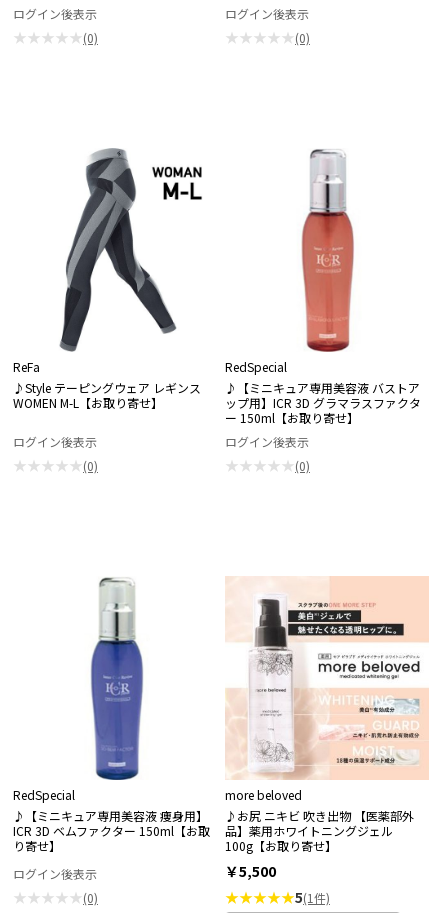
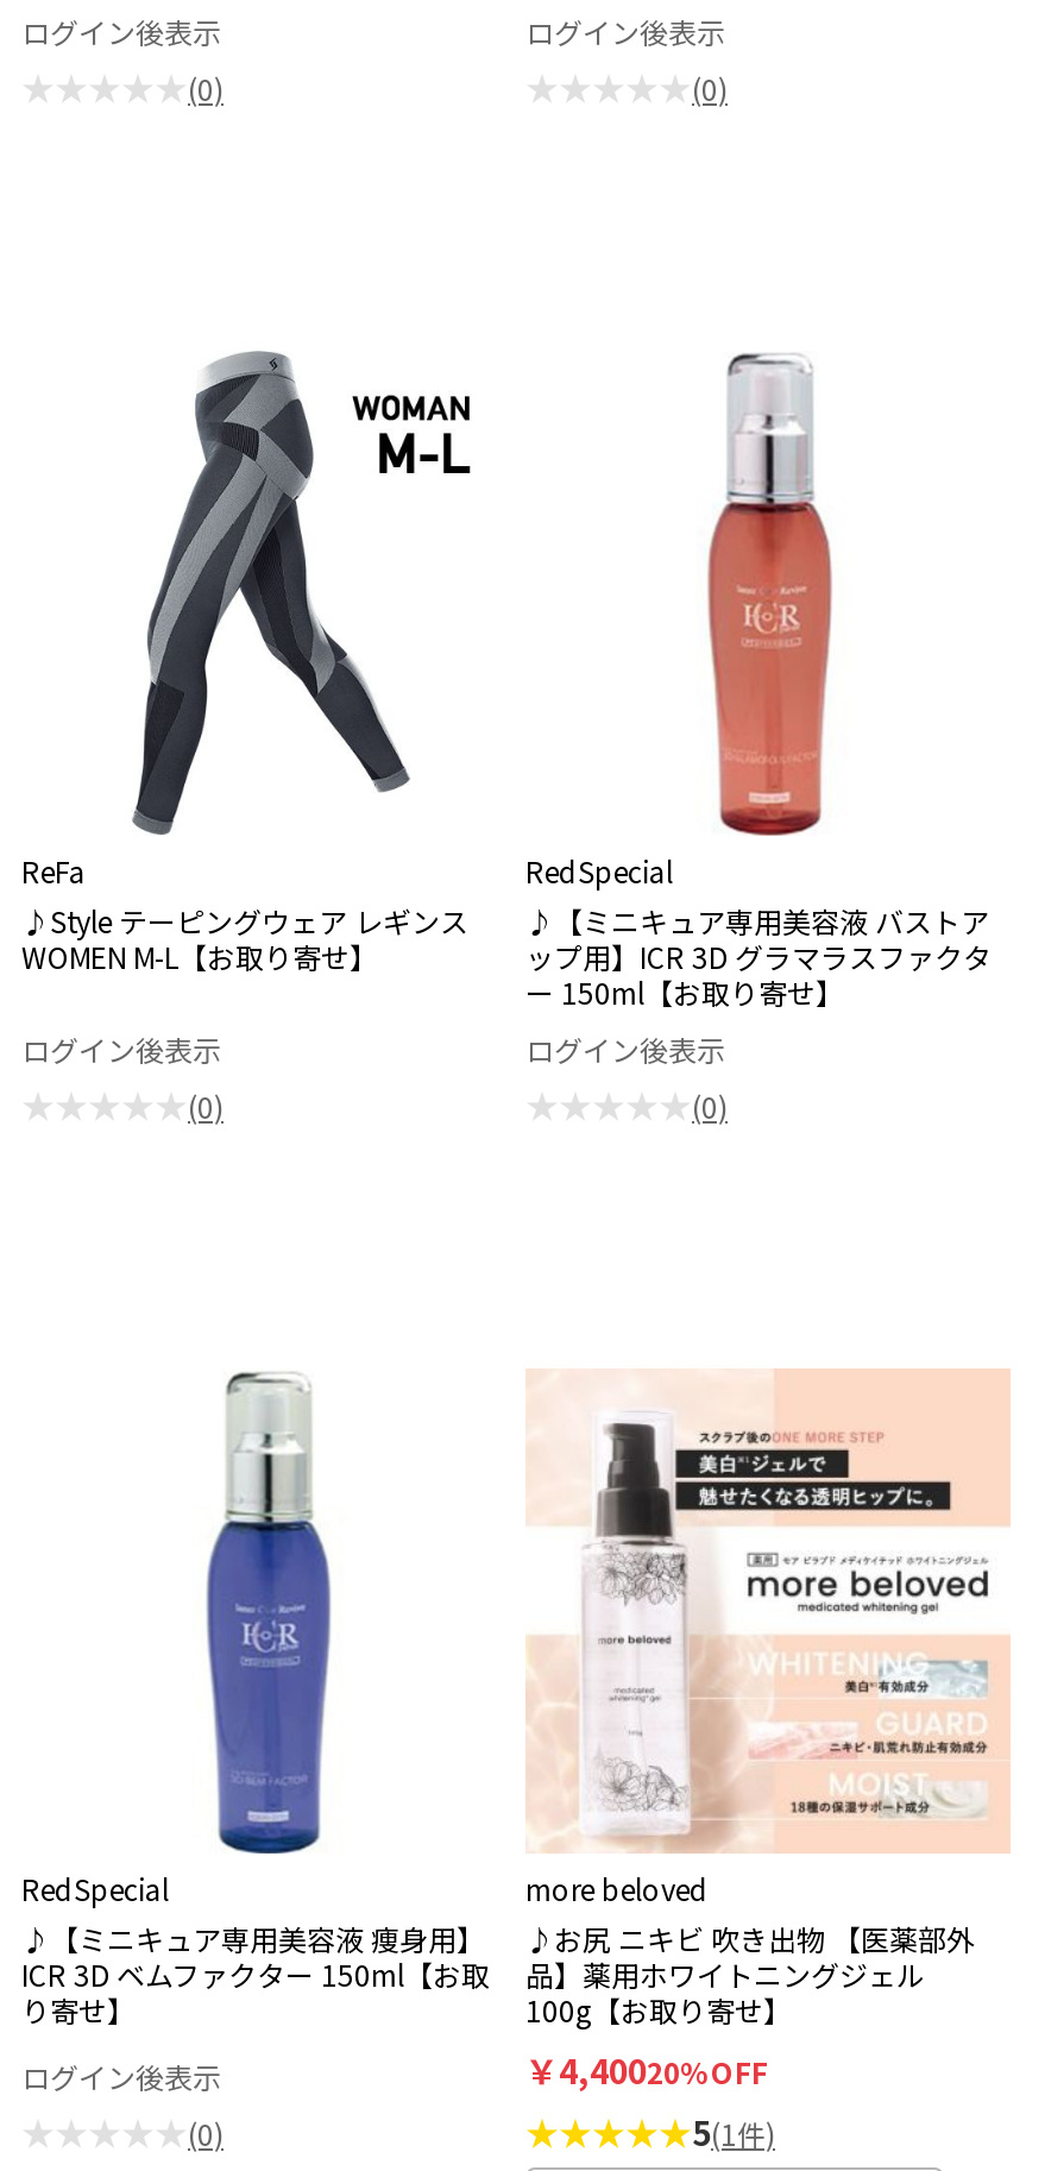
[225,861,276,881] ￥5,500 -> [525,2047,768,2094] ￥4,40020%OFF

